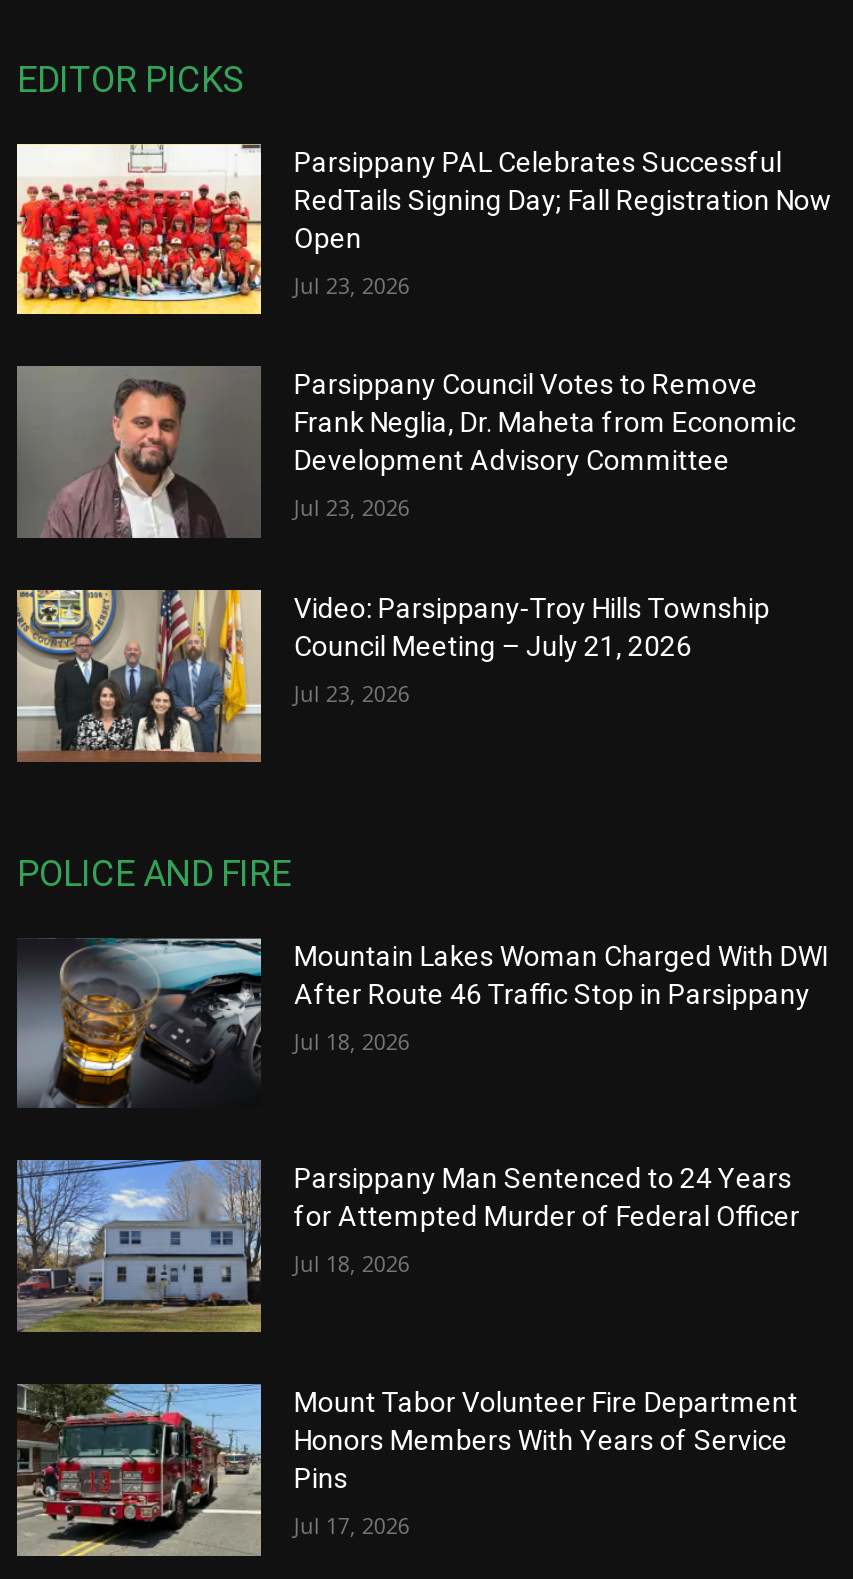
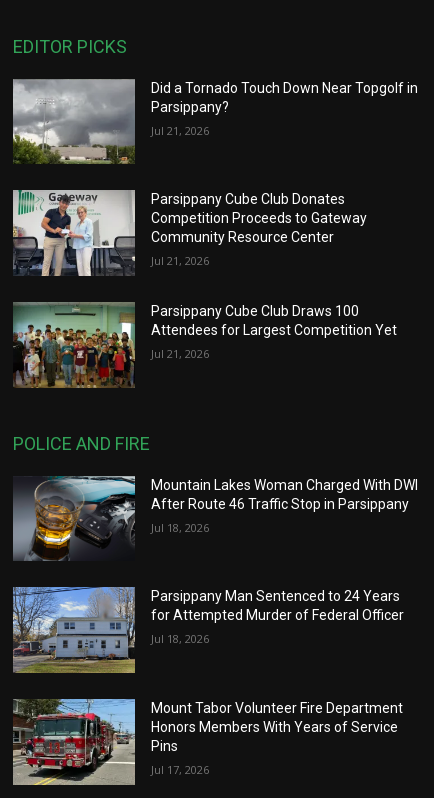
[15,142,832,316] [image] | Parsippany PAL Celebrates Successful | RedTails Signing Day; Fall Registration Now | Open -> [12,78,418,164] [image] | Did a Tornado Touch Down Near Topgolf in | Parsippany?
[294,269,410,299] Jul 23, 2026 -> [151,123,209,138] Jul 21, 2026
[17,366,796,540] [image] | Parsippany Council Votes to Remove | Frank Neglia, Dr. Maheta from Economic | Development Advisory Committee -> [13,190,367,276] [image] | Parsippany Cube Club Donates | Competition Proceeds to Gateway | Community Resource Center
[294,493,410,523] Jul 23, 2026 -> [151,253,209,268] Jul 21, 2026
[15,588,770,762] [image] | Video: Parsippany-Troy Hills Township | Council Meeting – July 21, 2026 -> [13,301,397,388] [image] | Parsippany Cube Club Draws 100 | Attendees for Largest Competition Yet
[294,678,410,708] Jul 23, 2026 -> [151,346,209,361] Jul 21, 2026

